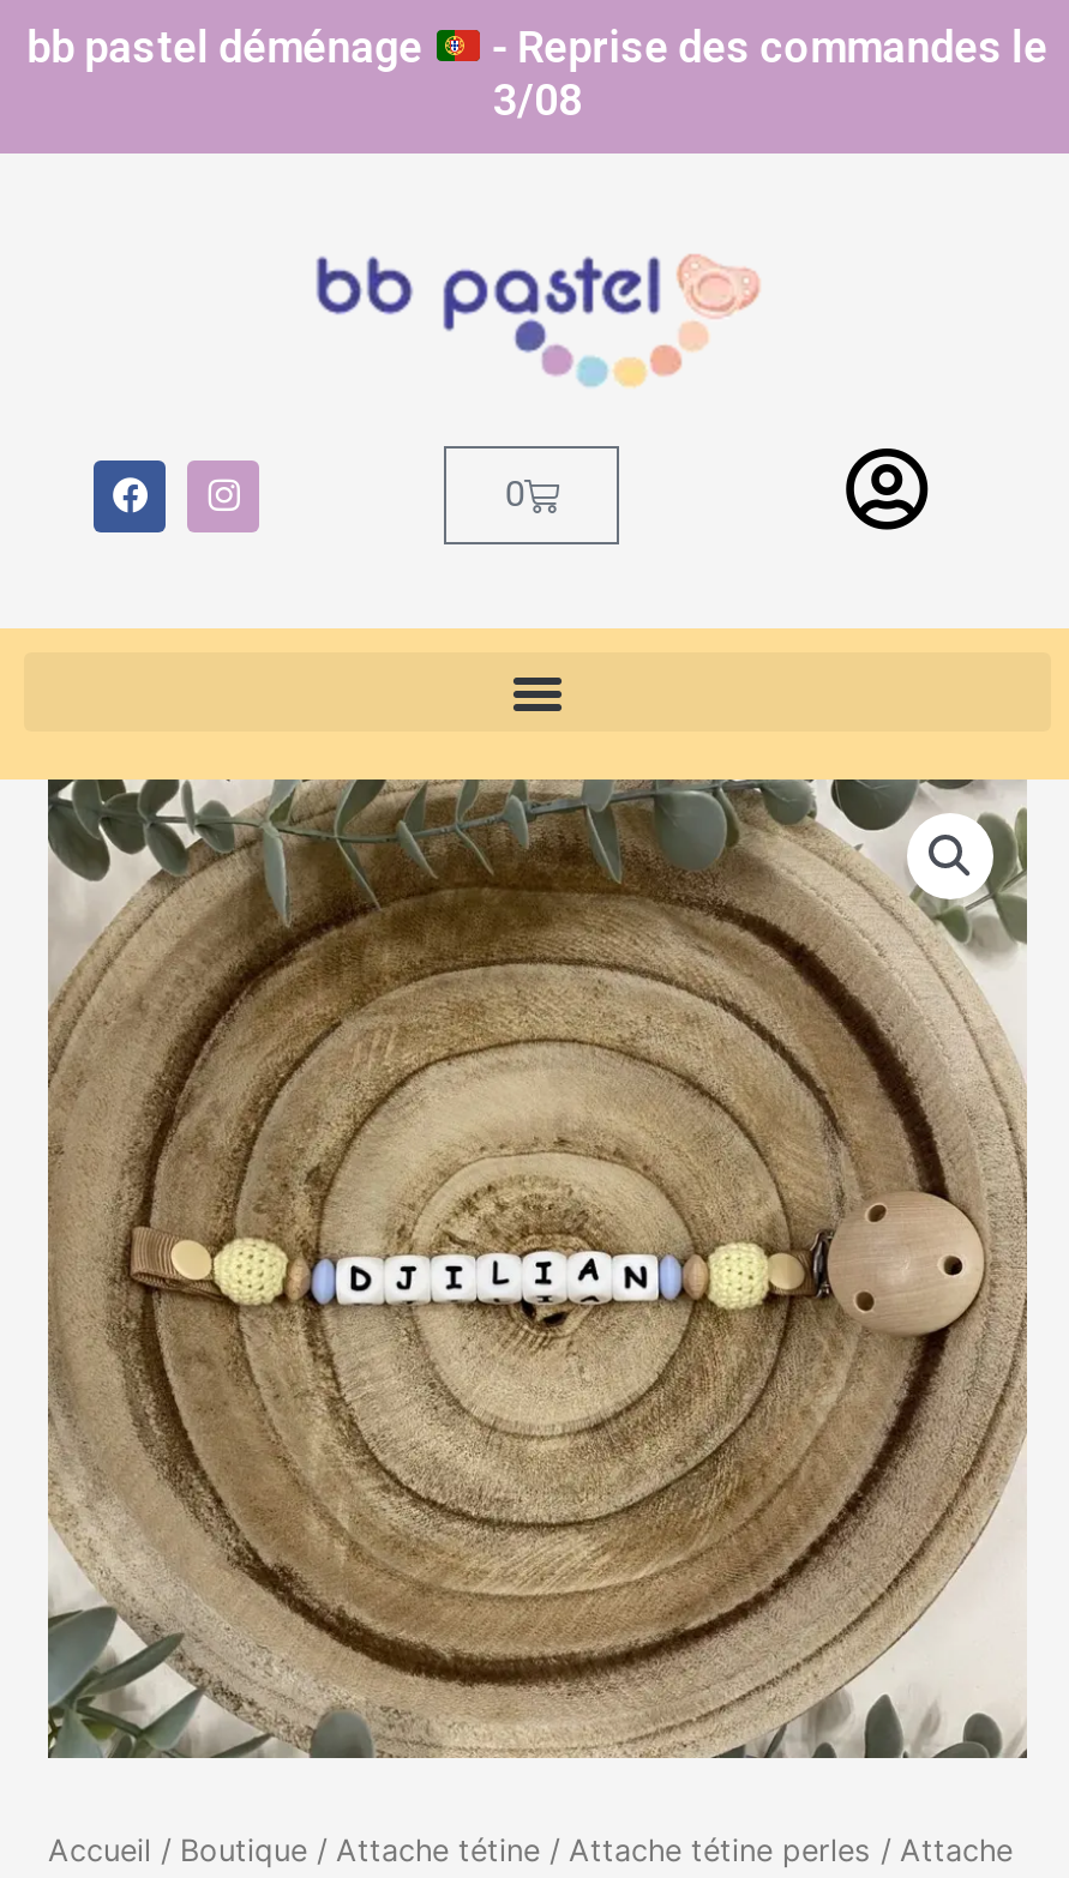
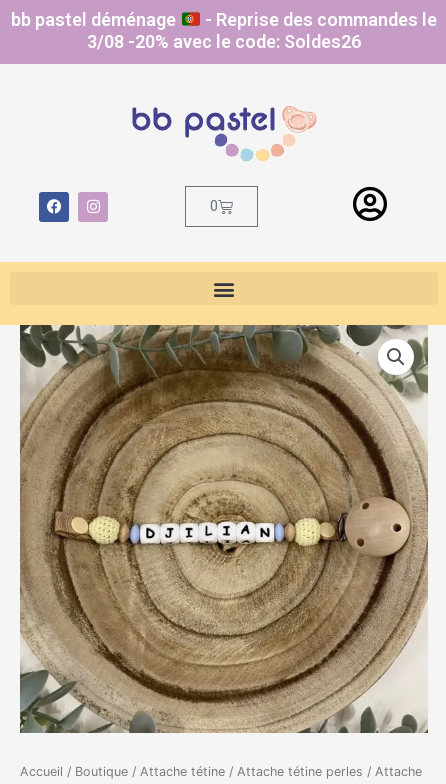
[493,75,582,125] 3/08 -> [87,31,361,52] 3/08 -20% avec le code: Soldes26

